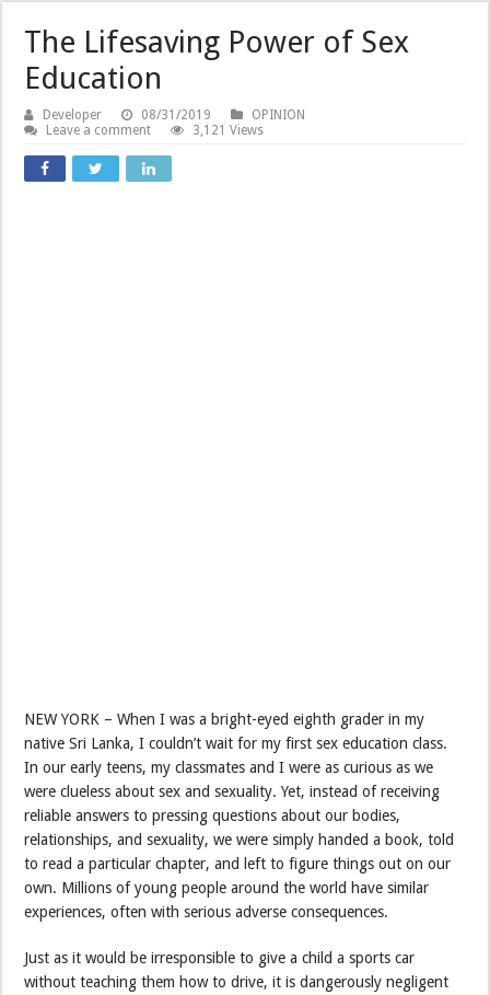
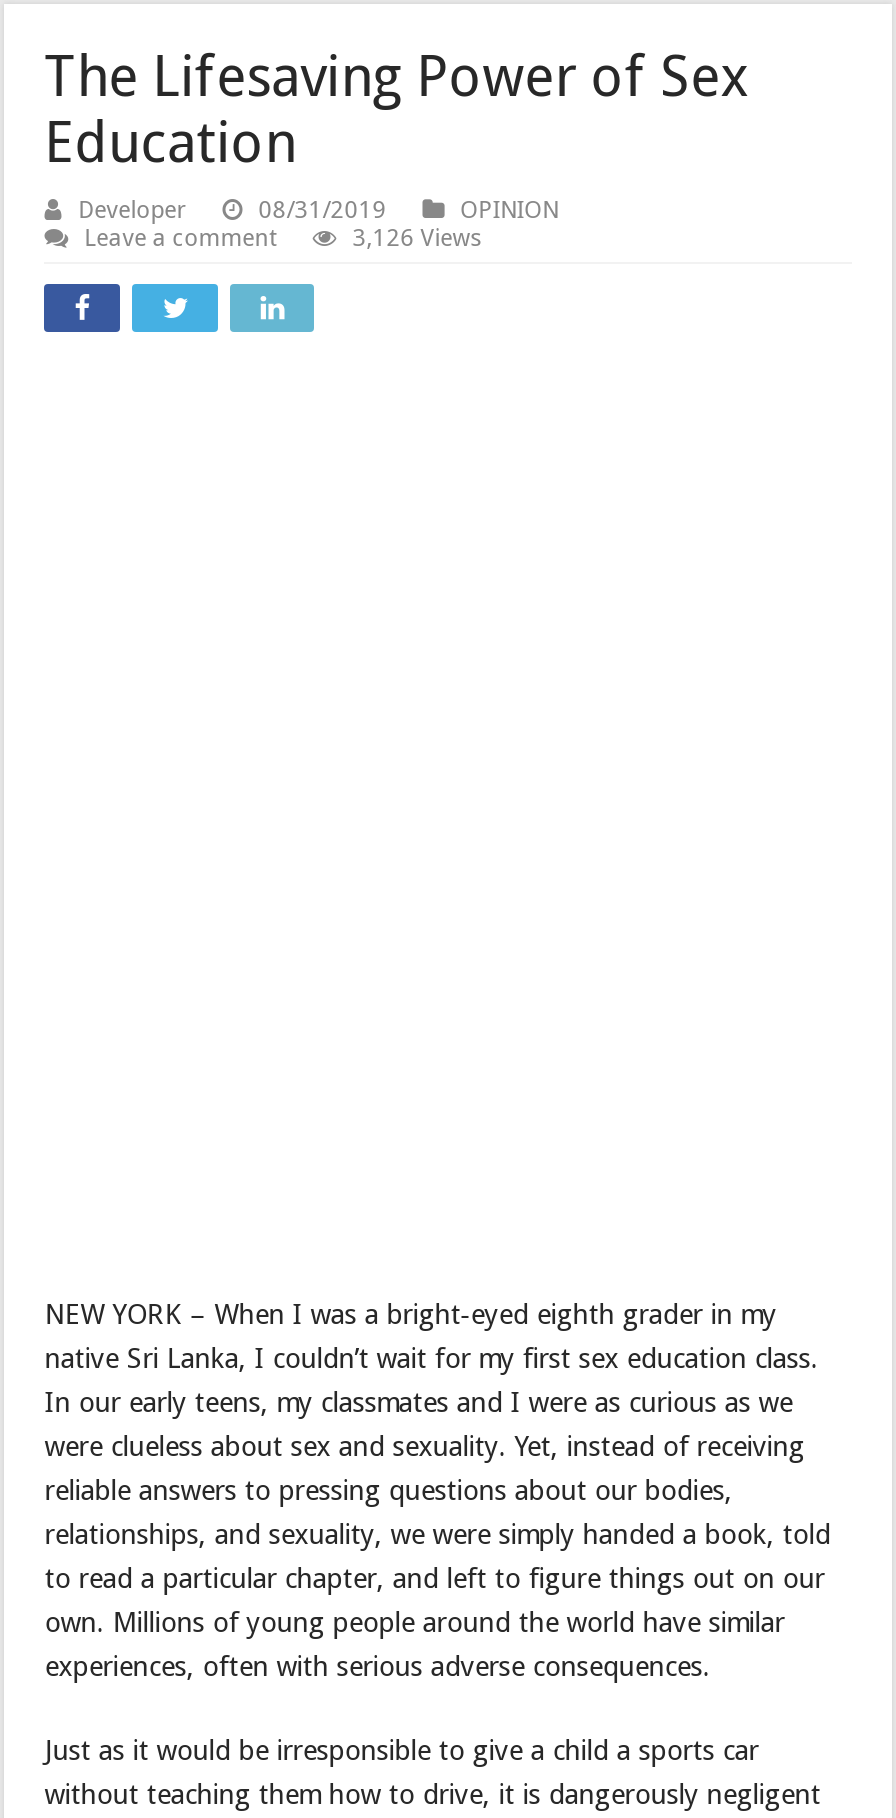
[193,122,264,138] 3,121 Views -> [352,224,482,252] 3,126 Views

